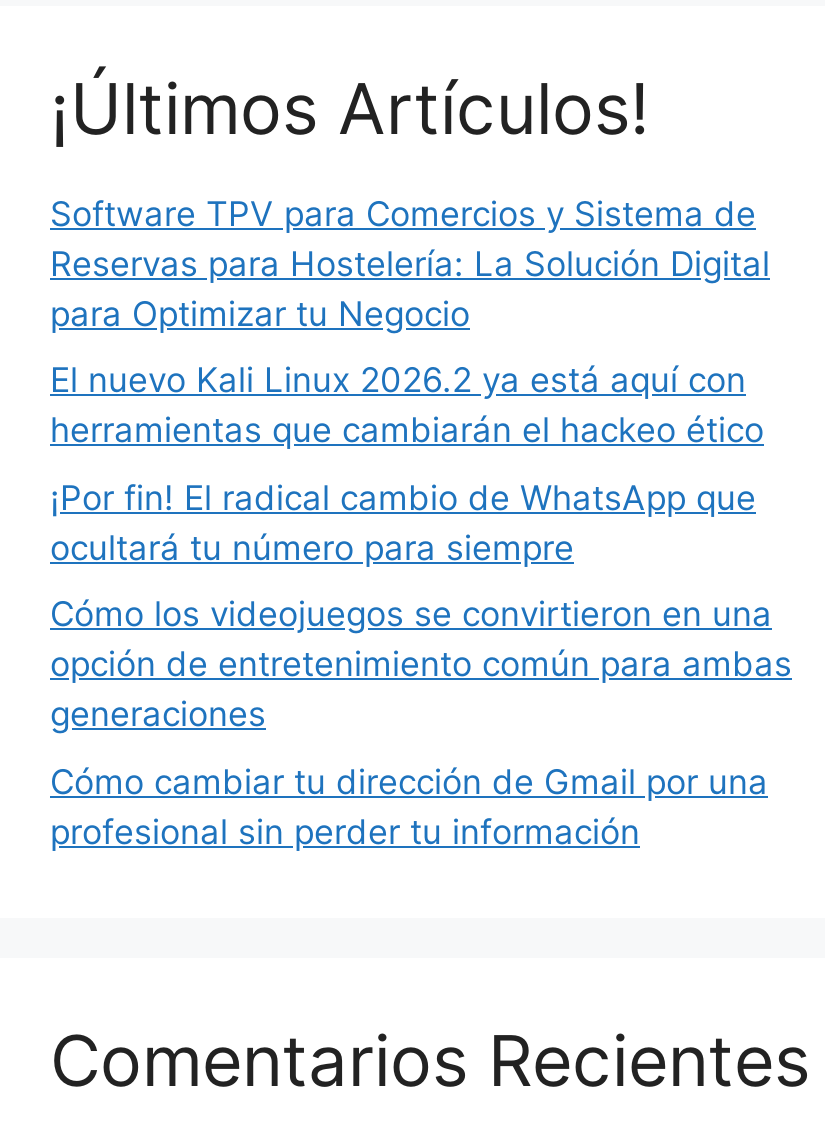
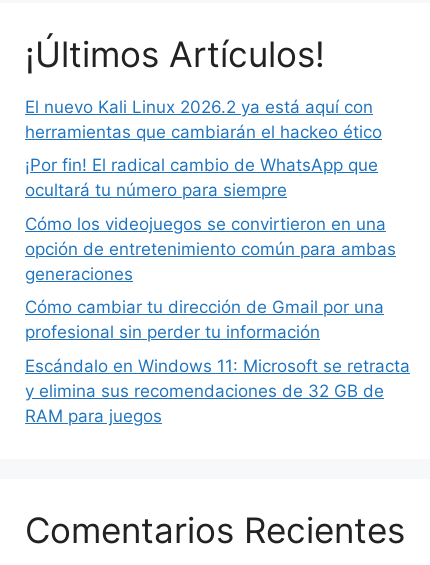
[50,193,770,333] Software TPV para Comercios y Sistema de | Reservas para Hostelería: La Solución Digital | para Optimizar tu Negocio -> none
moved [50,360,792,851] -> [25,96,396,342]: El nuevo Kali Linux 2026.2 ya está aquí con | herramientas que cambiarán el hackeo ético | ¡Por fin! El radical cambio de WhatsApp que | ... | Cómo cambiar tu dirección de Gmail por una | profesional sin perder tu información
none -> [25,355,410,425] Escándalo en Windows 11: Microsoft se retracta | y elimina sus recomendaciones de 32 GB de | RAM para juegos

